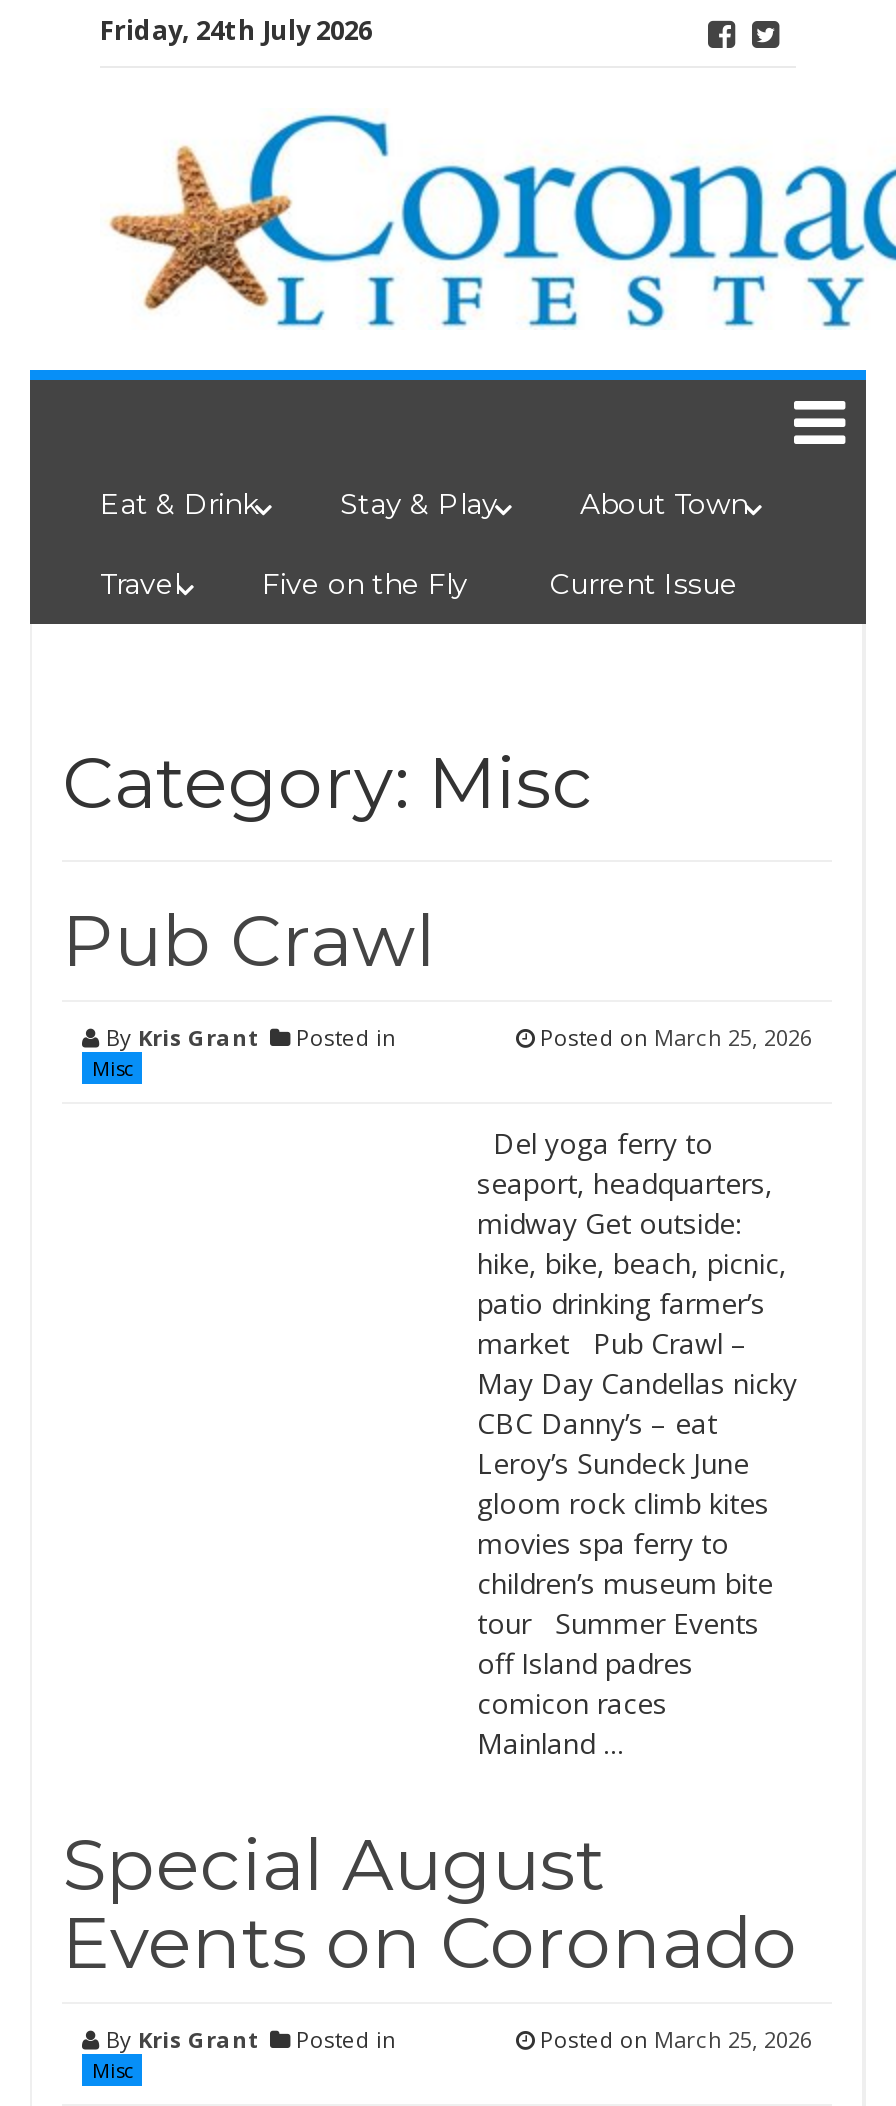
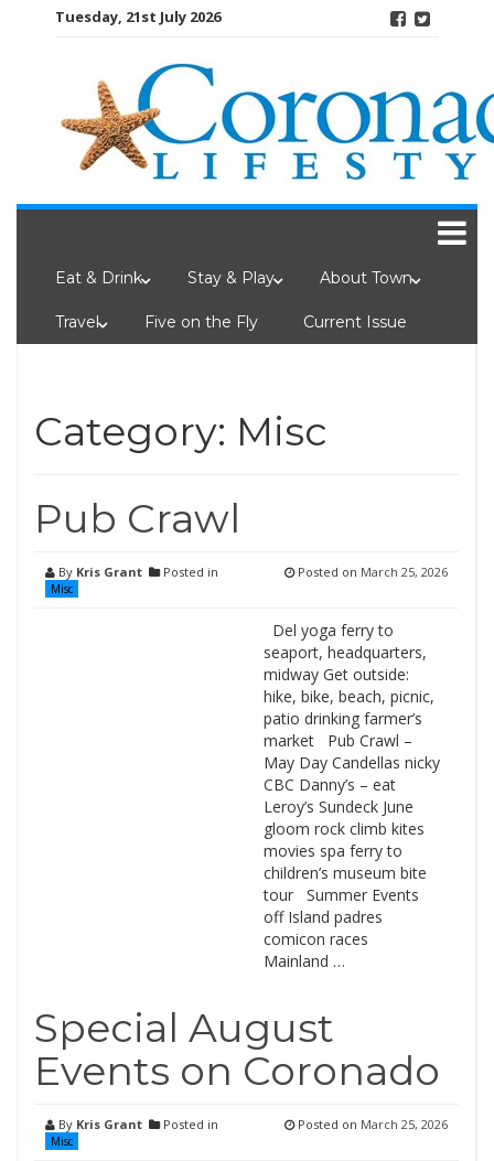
[100,12,372,48] Friday, 24th July 2026 -> [55,7,221,26] Tuesday, 21st July 2026

